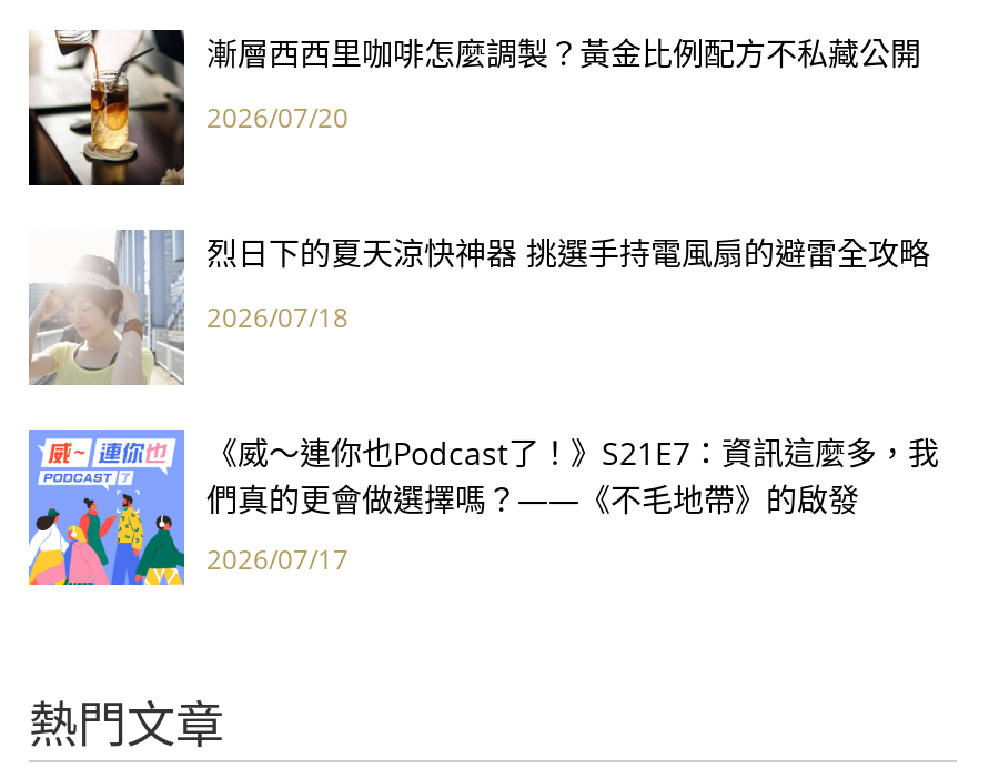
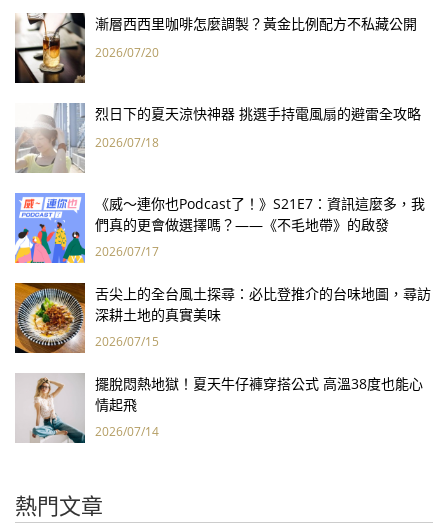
none -> [14,282,431,440] [image] | 舌尖上的全台風土探尋：必比登推介的台味地圖，尋訪 | 深耕土地的真實美味 | 2026/07/15 | 擺脫悶熱地獄！夏天牛仔褲穿搭公式 高溫38度也能心 | 情起飛 | 2026/07/14
none -> [15,373,81,444] [image]

